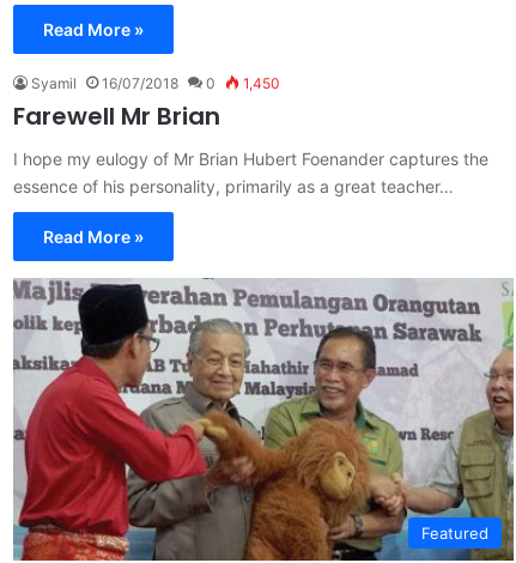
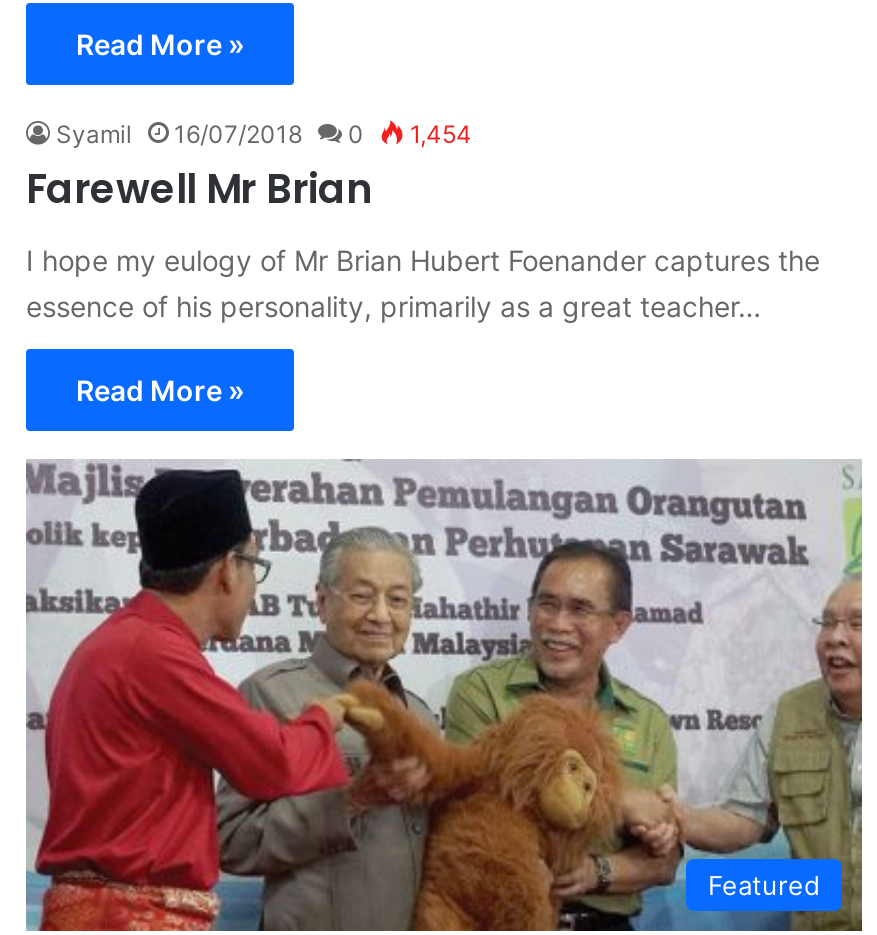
[31,75,280,92] Syamil 16/07/2018 0 1,450 -> [56,119,472,149] Syamil 16/07/2018 0 1,454

